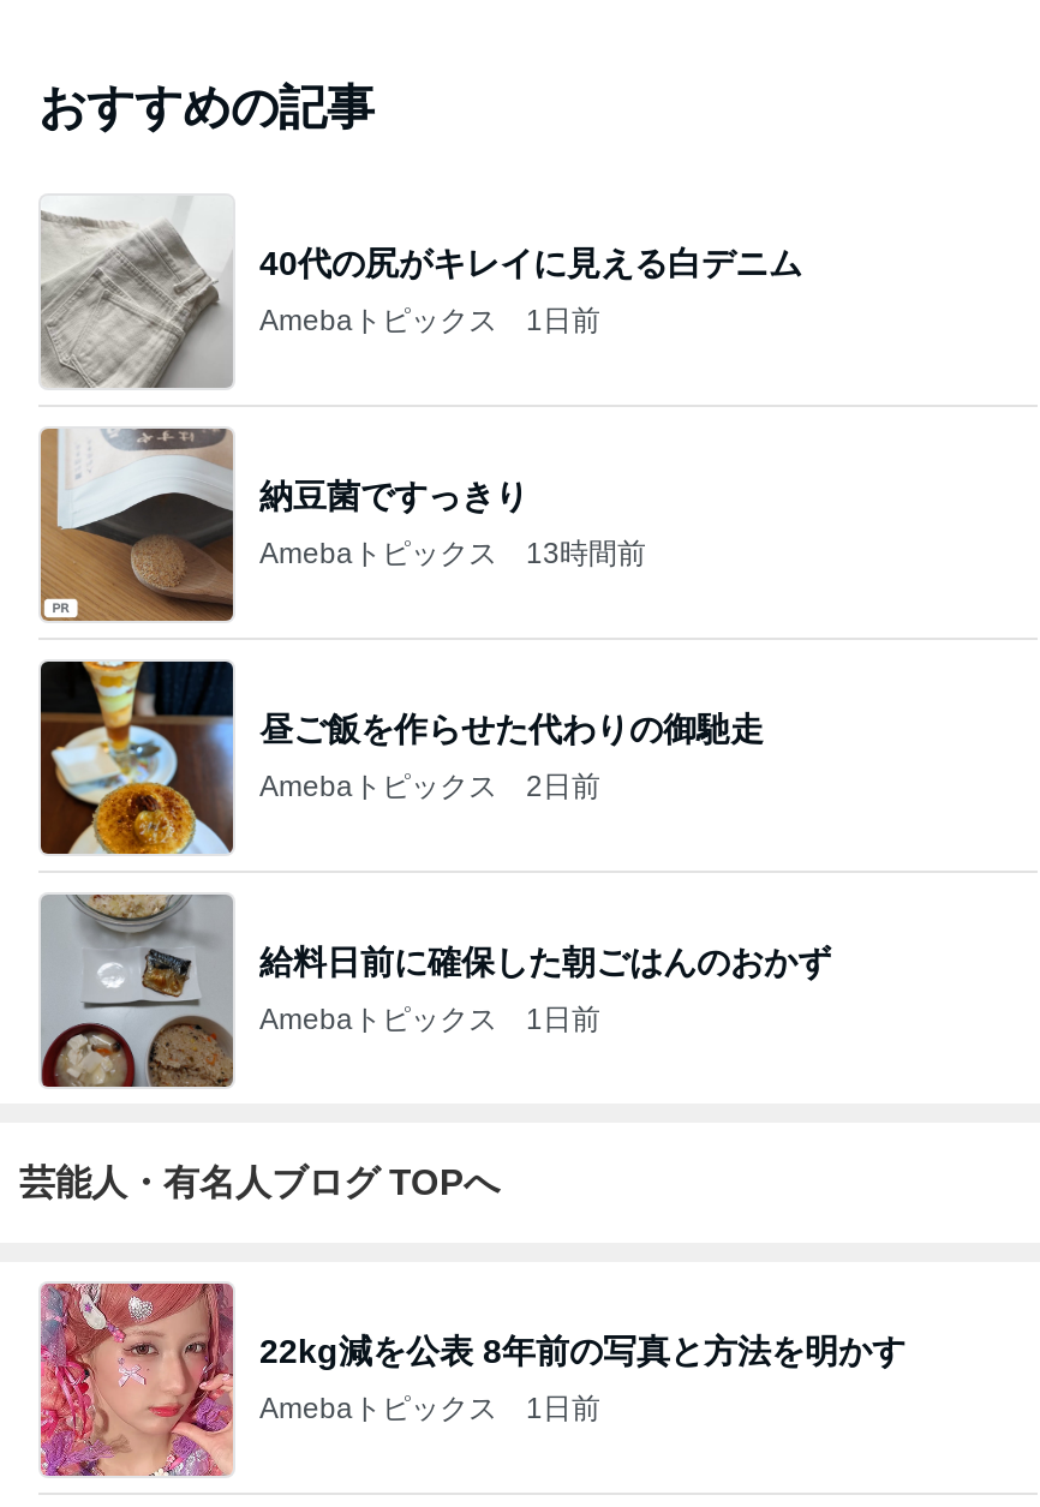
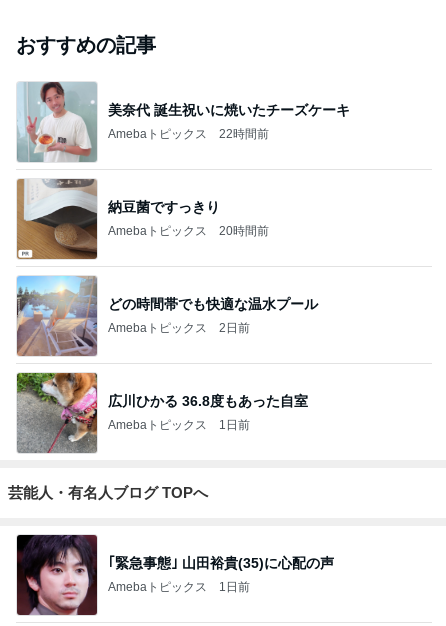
[41,196,802,388] [image] | 40代の尻がキレイに見える白デニム -> [17,81,350,162] [image] | 美奈代 誕生祝いに焼いたチーズケーキ
[259,304,600,337] Amebaトピックス 1日前 -> [108,127,269,141] Amebaトピックス 22時間前
[259,537,646,570] Amebaトピックス 13時間前 -> [108,224,269,238] Amebaトピックス 20時間前
[38,659,764,856] [image] | 昼ご飯を作らせた代わりの御馳走 -> [16,275,318,357] [image] | どの時間帯でも快適な温水プール
[41,895,831,1089] [image] | 給料日前に確保した朝ごはんのおかず -> [17,373,308,454] [image] | 広川ひかる 36.8度もあった自室
[38,1281,905,1478] [image] | 22kg減を公表 8年前の写真と方法を明かす -> [16,534,334,616] [image] | ｢緊急事態｣ 山田裕貴(35)に心配の声

